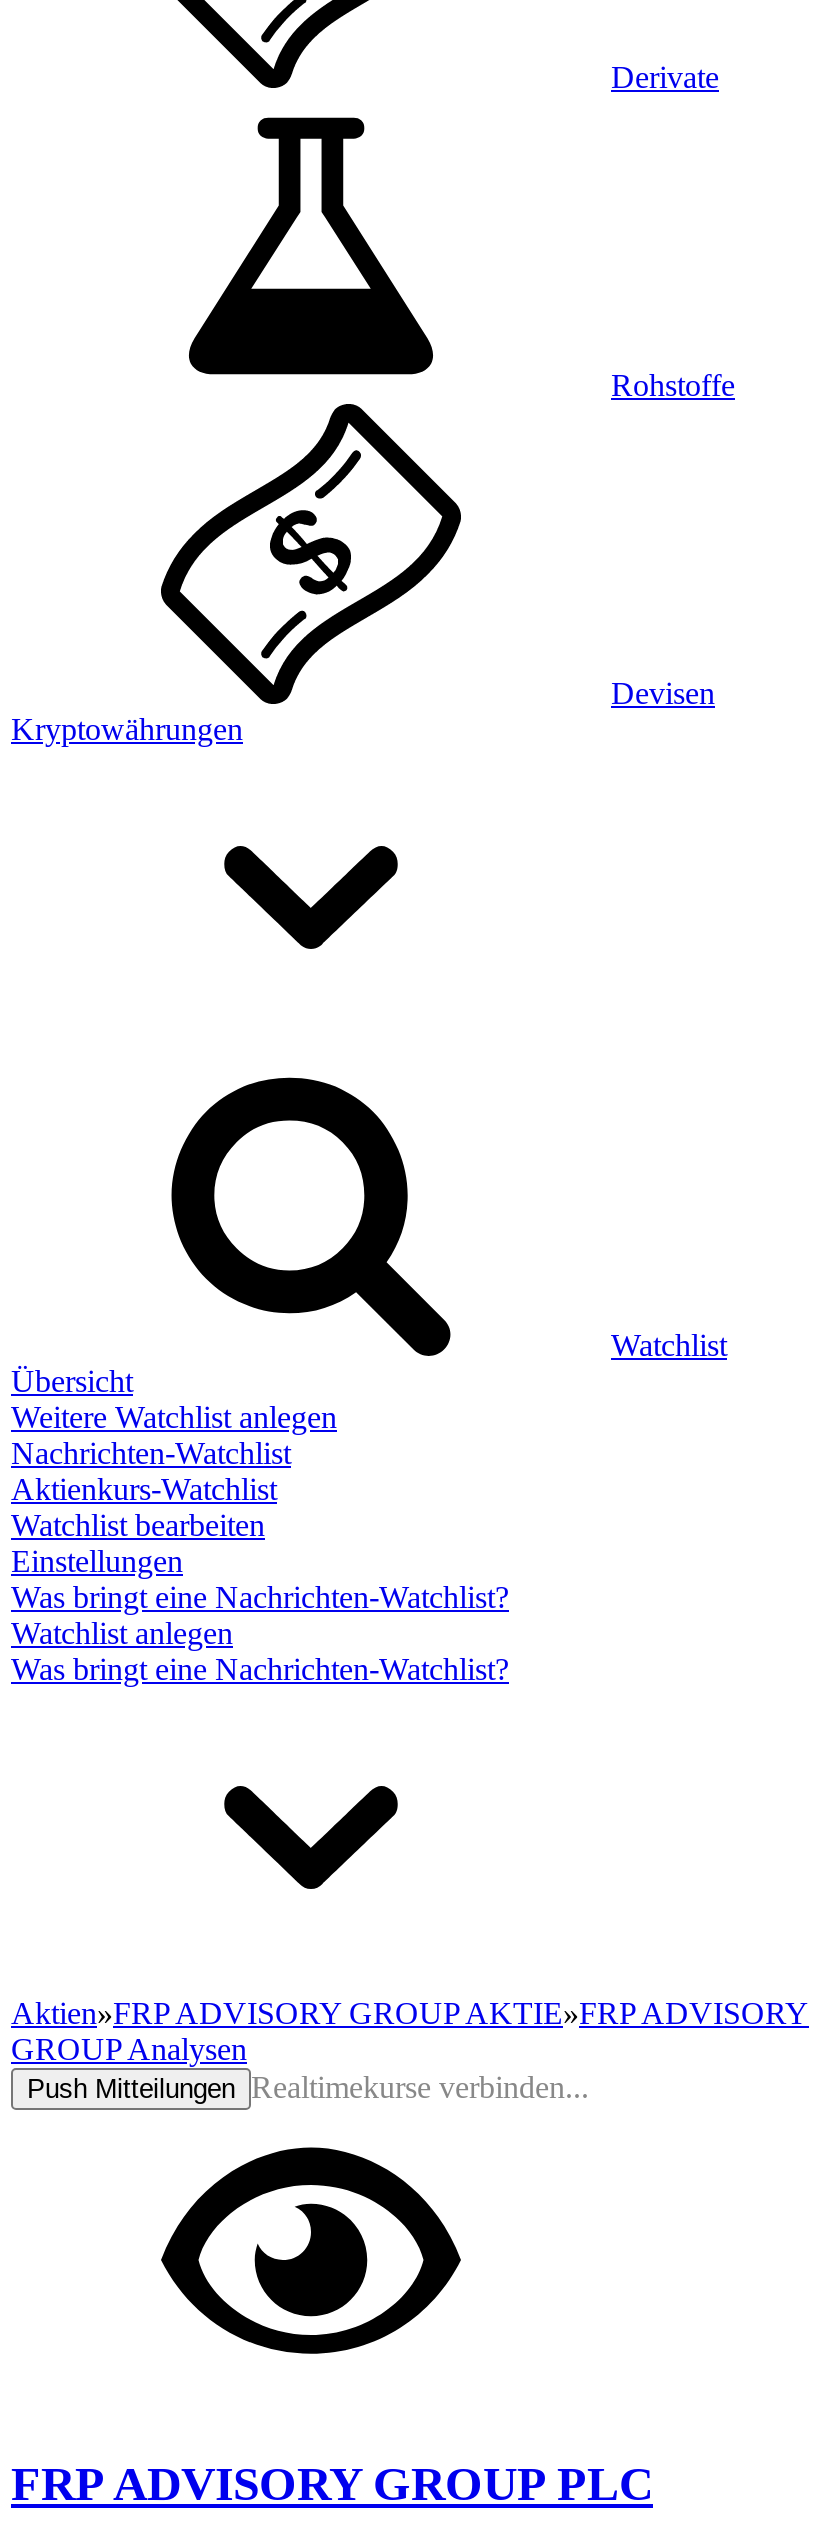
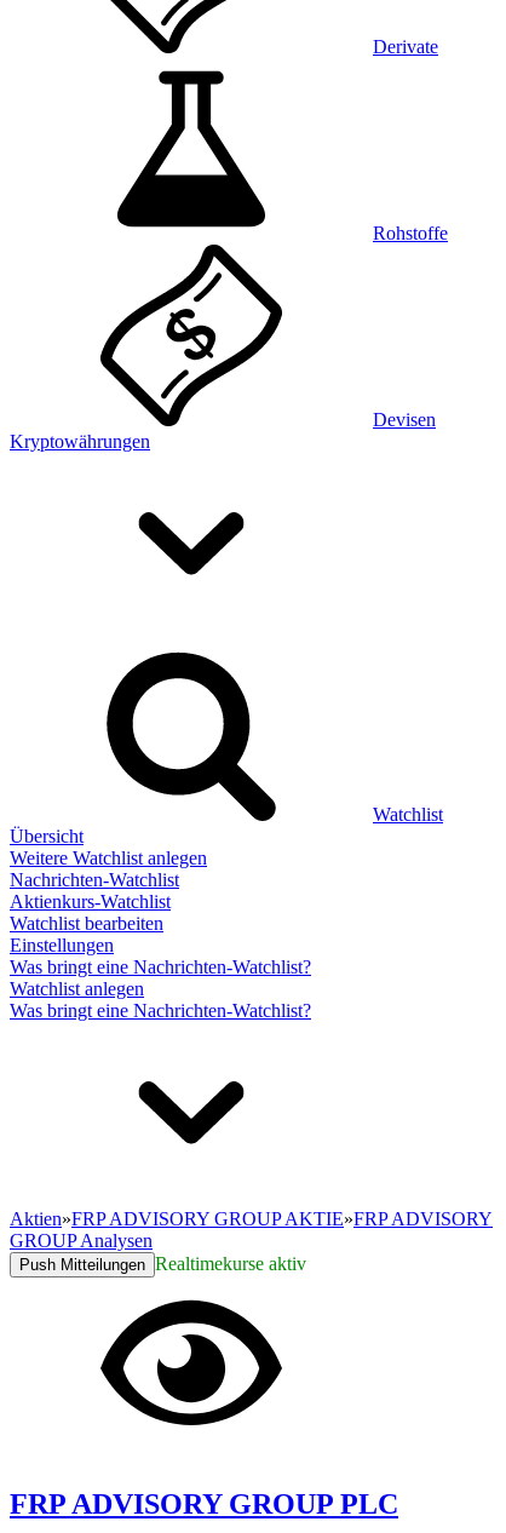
[27,2070,589,2104] Push Mitteilungen Realtimekurse verbinden... -> [19,1253,306,1274] Push Mitteilungen Realtimekurse aktiv

